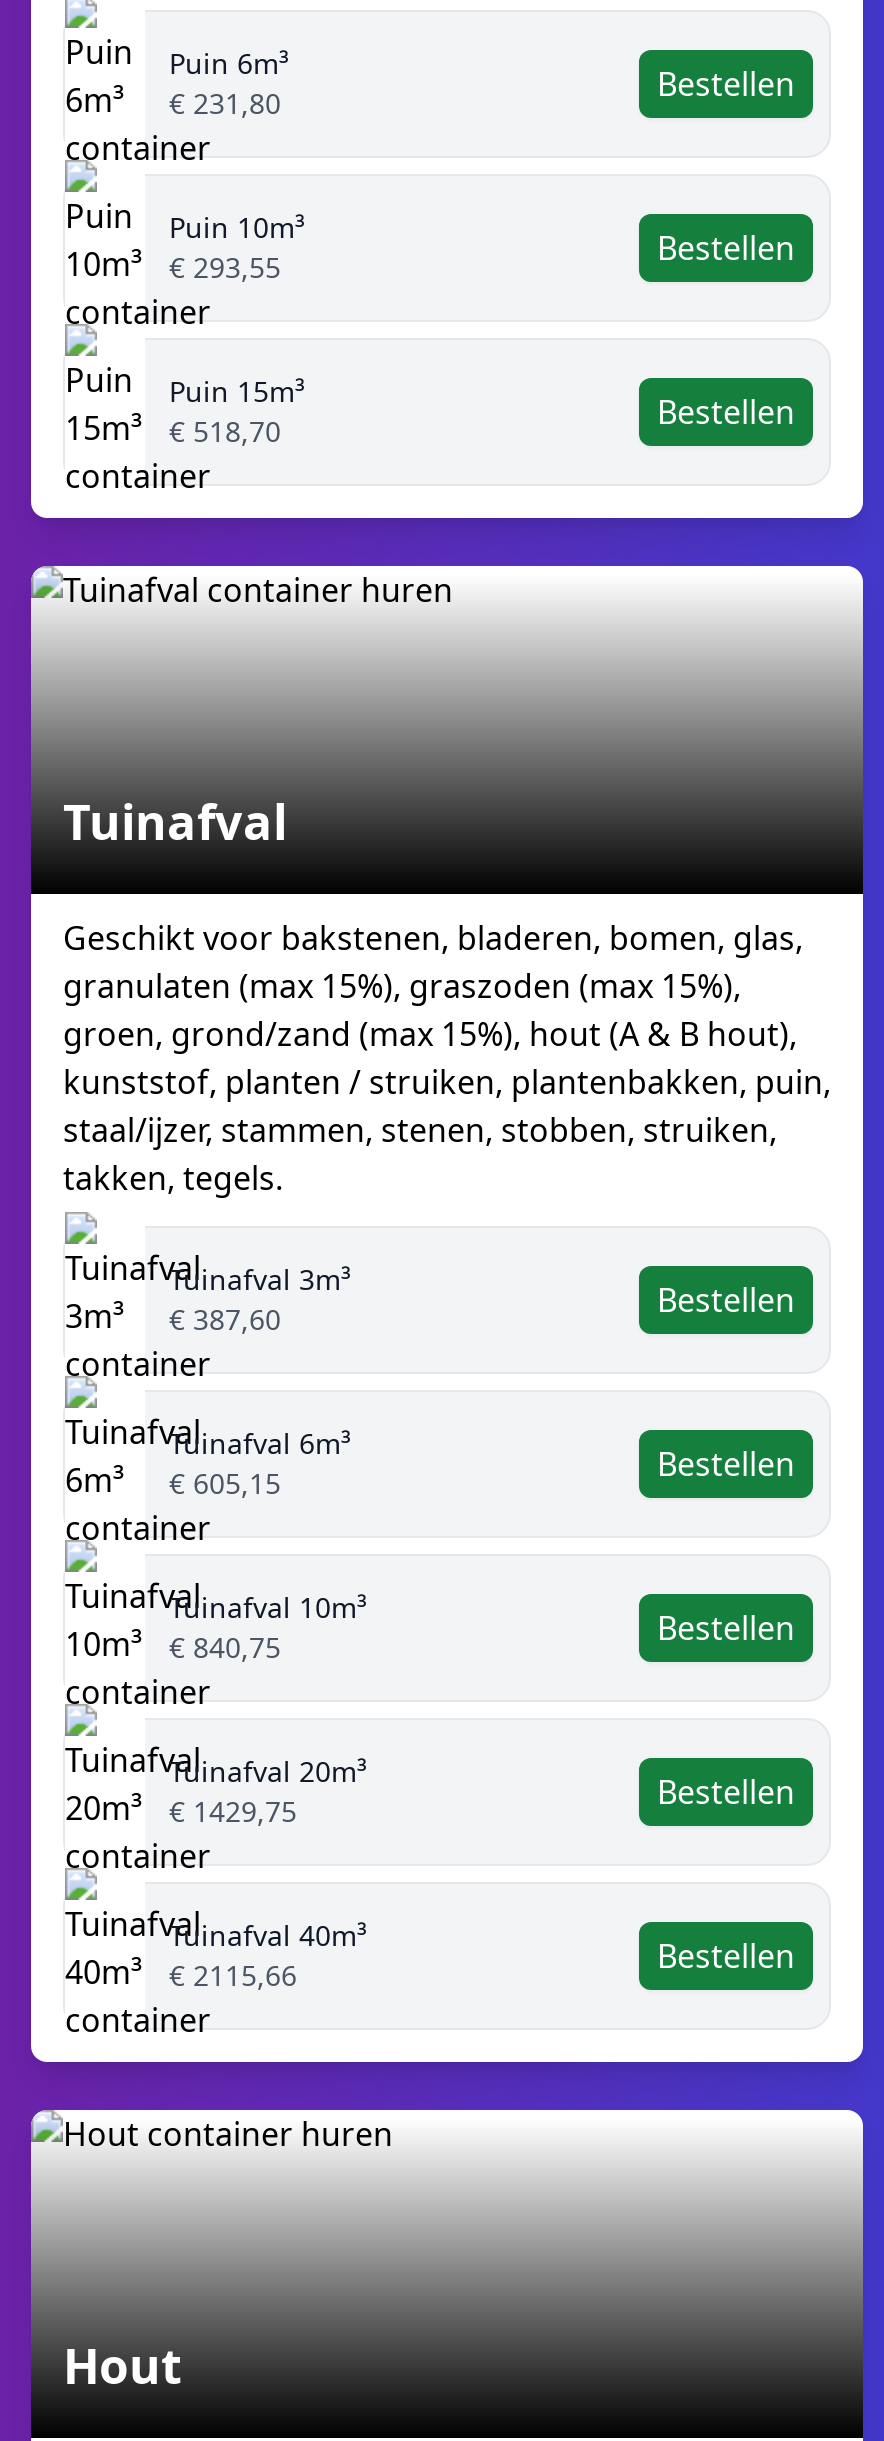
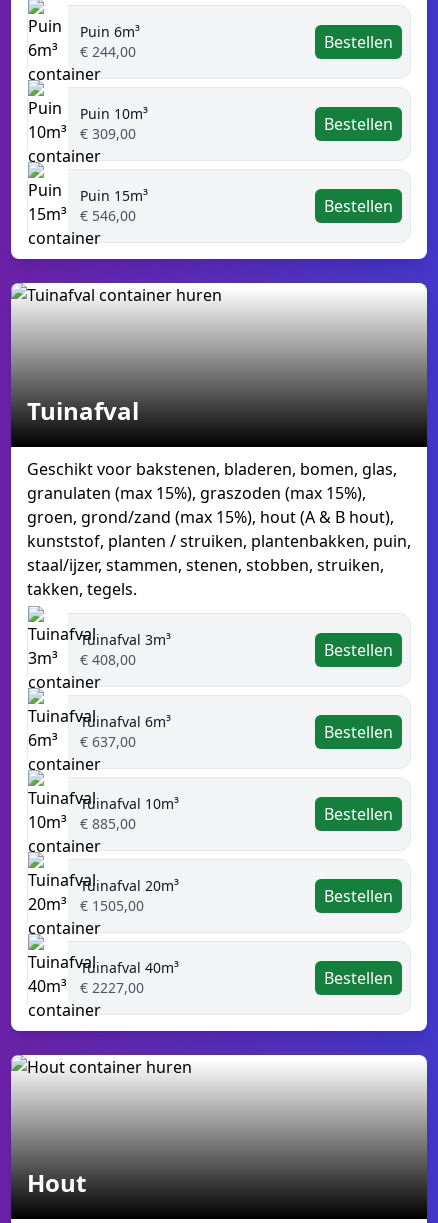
[169,84,281,122] € 231,80 -> [80,42,136,61] € 244,00
[169,248,281,286] € 293,55 -> [80,124,136,143] € 309,00
[169,412,281,450] € 518,70 -> [80,206,136,225] € 546,00
[169,1300,281,1338] € 387,60 -> [80,650,136,669] € 408,00
[169,1464,281,1502] € 605,15 -> [80,732,136,751] € 637,00
[169,1628,281,1666] € 840,75 -> [80,814,136,833] € 885,00
[169,1792,297,1830] € 1429,75 -> [80,896,144,915] € 1505,00
[169,1956,297,1994] € 2115,66 -> [80,978,144,997] € 2227,00

